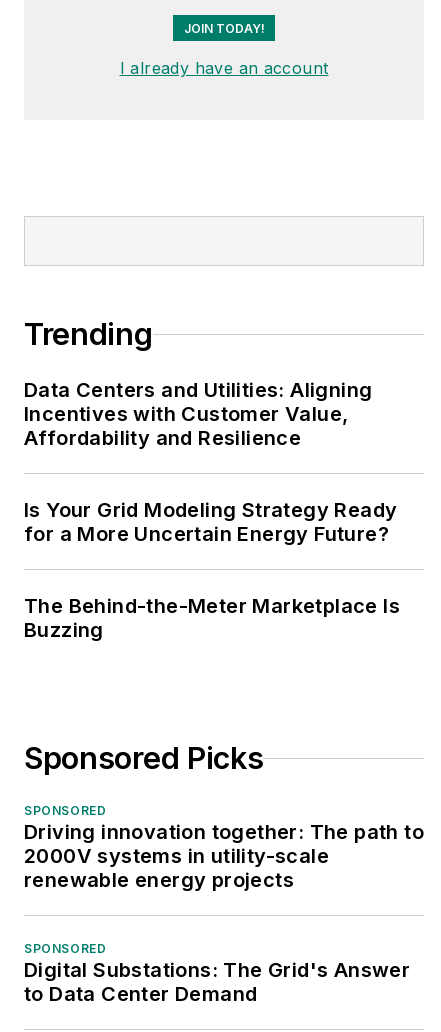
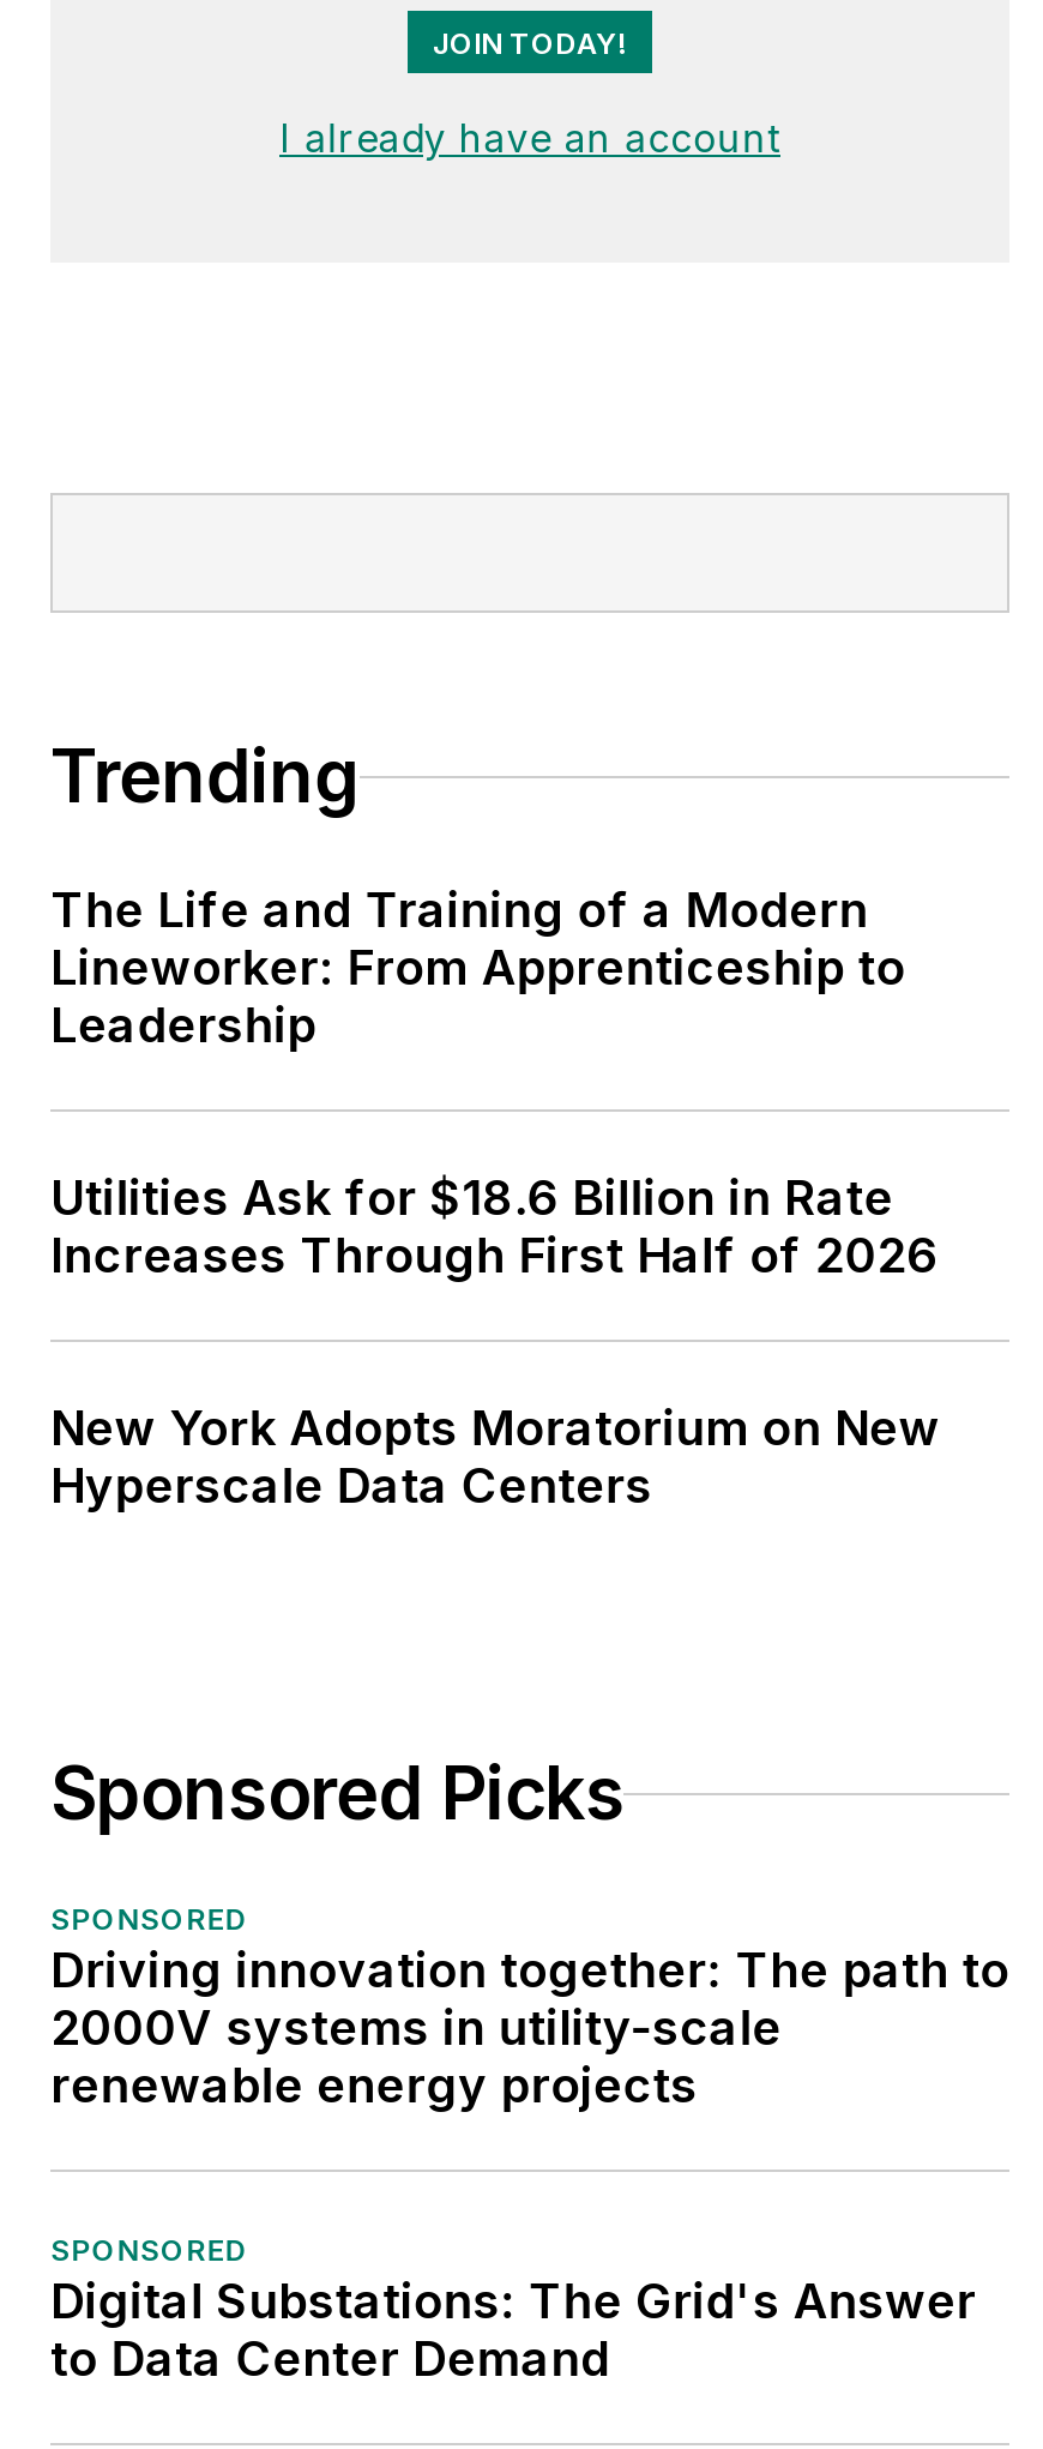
[24,378,372,450] Data Centers and Utilities: Aligning | Incentives with Customer Value, | Affordability and Resilience -> [50,882,905,1055] The Life and Training of a Modern | Lineworker: From Apprenticeship to | Leadership
[24,498,397,546] Is Your Grid Modeling Strategy Ready | for a More Uncertain Energy Future? -> [50,1170,938,1285] Utilities Ask for $18.6 Billion in Rate | Increases Through First Half of 2026
[24,594,400,642] The Behind-the-Meter Marketplace Is | Buzzing -> [50,1400,940,1515] New York Adopts Moratorium on New | Hyperscale Data Centers

